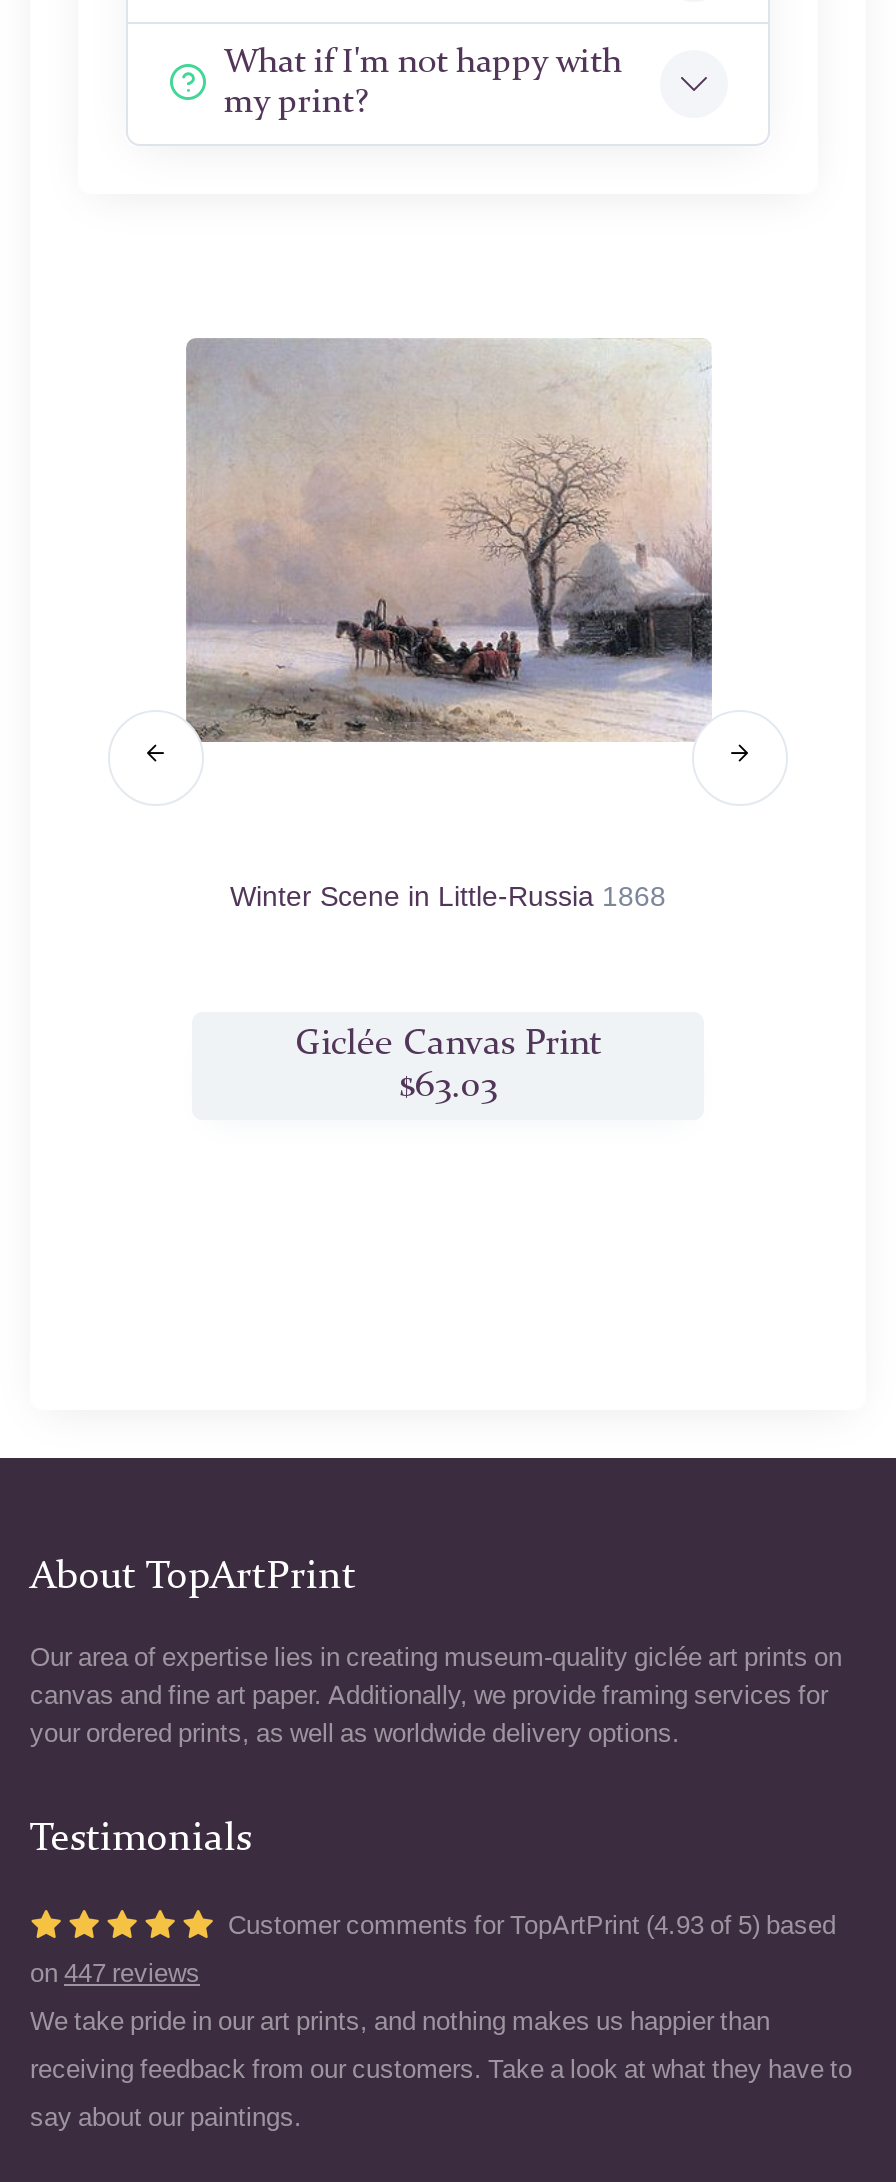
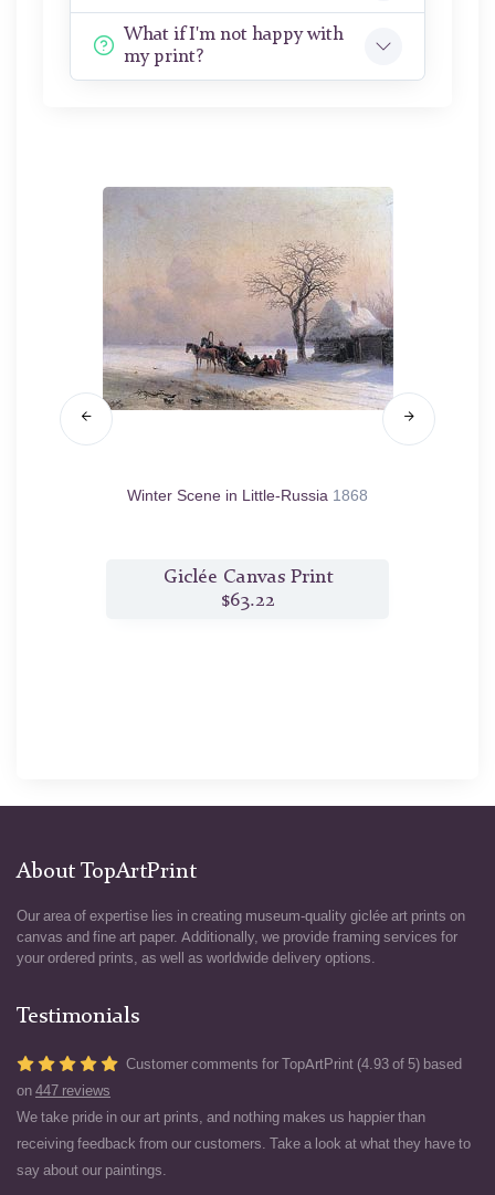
[399,1069,497,1105] $63.03 -> [220,591,275,611] $63.22

